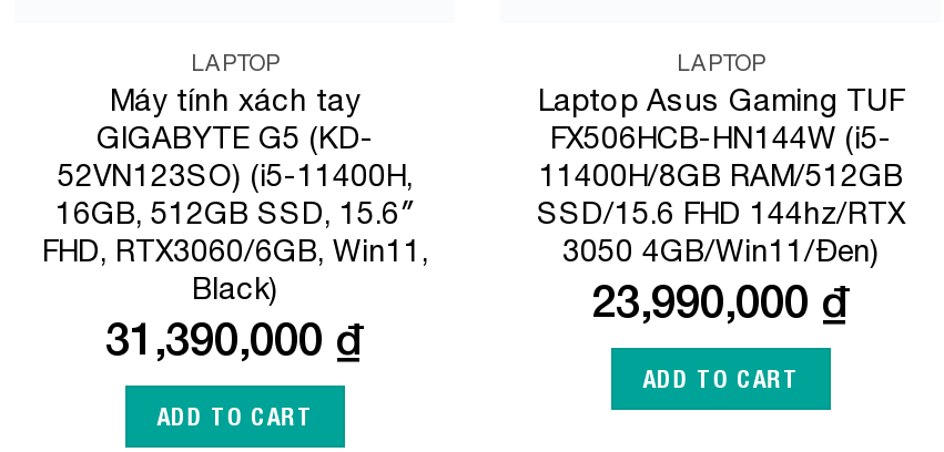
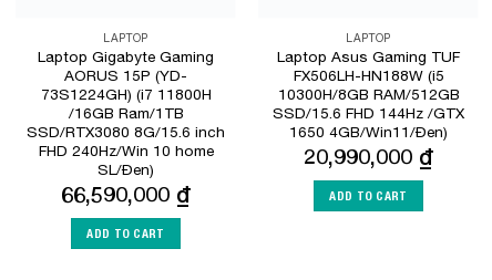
[42,81,428,363] Máy tính xách tay | GIGABYTE G5 (KD- | 52VN123SO) (i5-11400H, | 16GB, 512GB SSD, 15.6″ | FHD, RTX3060/6GB, Win11, | Black) | 31,390,000 ₫ -> [27,47,225,207] Laptop Gigabyte Gaming | AORUS 15P (YD- | 73S1224GH) (i7 11800H | /16GB Ram/1TB | SSD/RTX3080 8G/15.6 inch | FHD 240Hz/Win 10 home | SL/Đen) | 66,590,000 ₫
[537,119,905,325] FX506HCB-HN144W (i5- | 11400H/8GB RAM/512GB | SSD/15.6 FHD 144hz/RTX | 3050 4GB/Win11/Đen) | 23,990,000 ₫ -> [273,66,464,169] FX506LH-HN188W (i5 | 10300H/8GB RAM/512GB | SSD/15.6 FHD 144Hz /GTX | 1650 4GB/Win11/Đen) | 20,990,000 ₫

